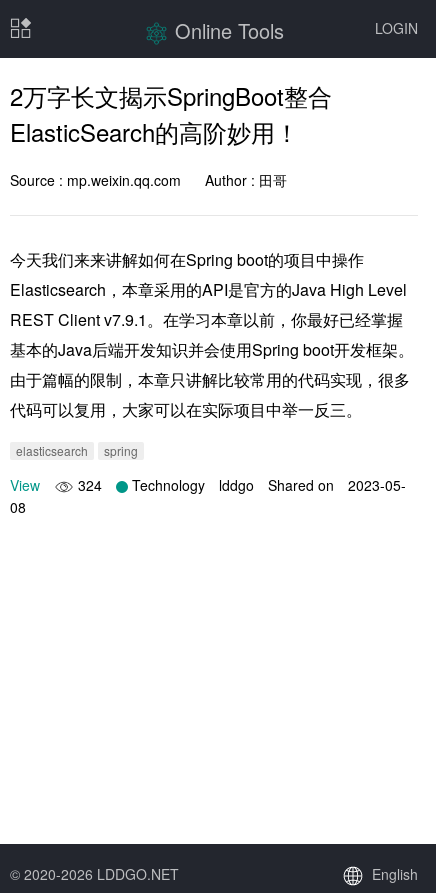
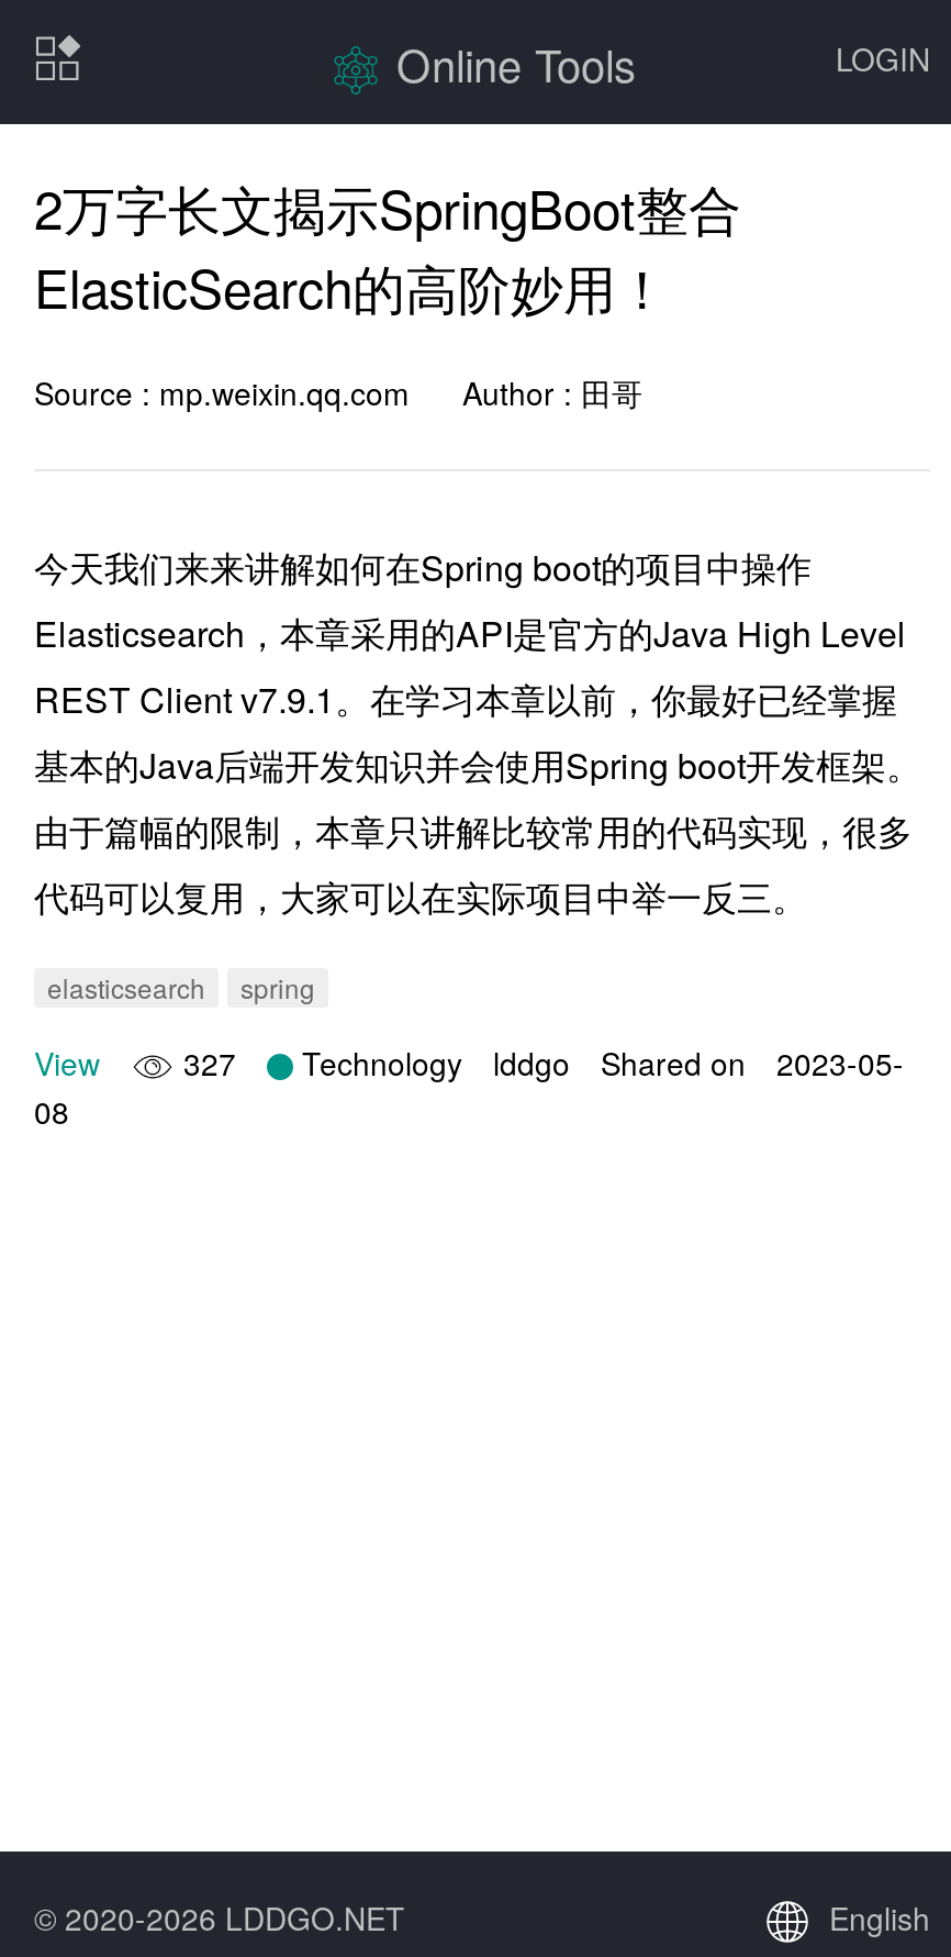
[10,475,406,495] View 324 Technology lddgo Shared on 2023-05- -> [34,1041,904,1085] View 327 Technology lddgo Shared on 2023-05-

